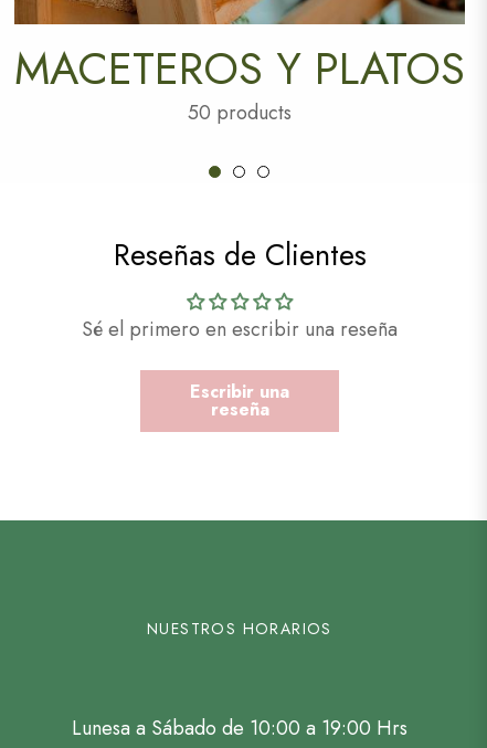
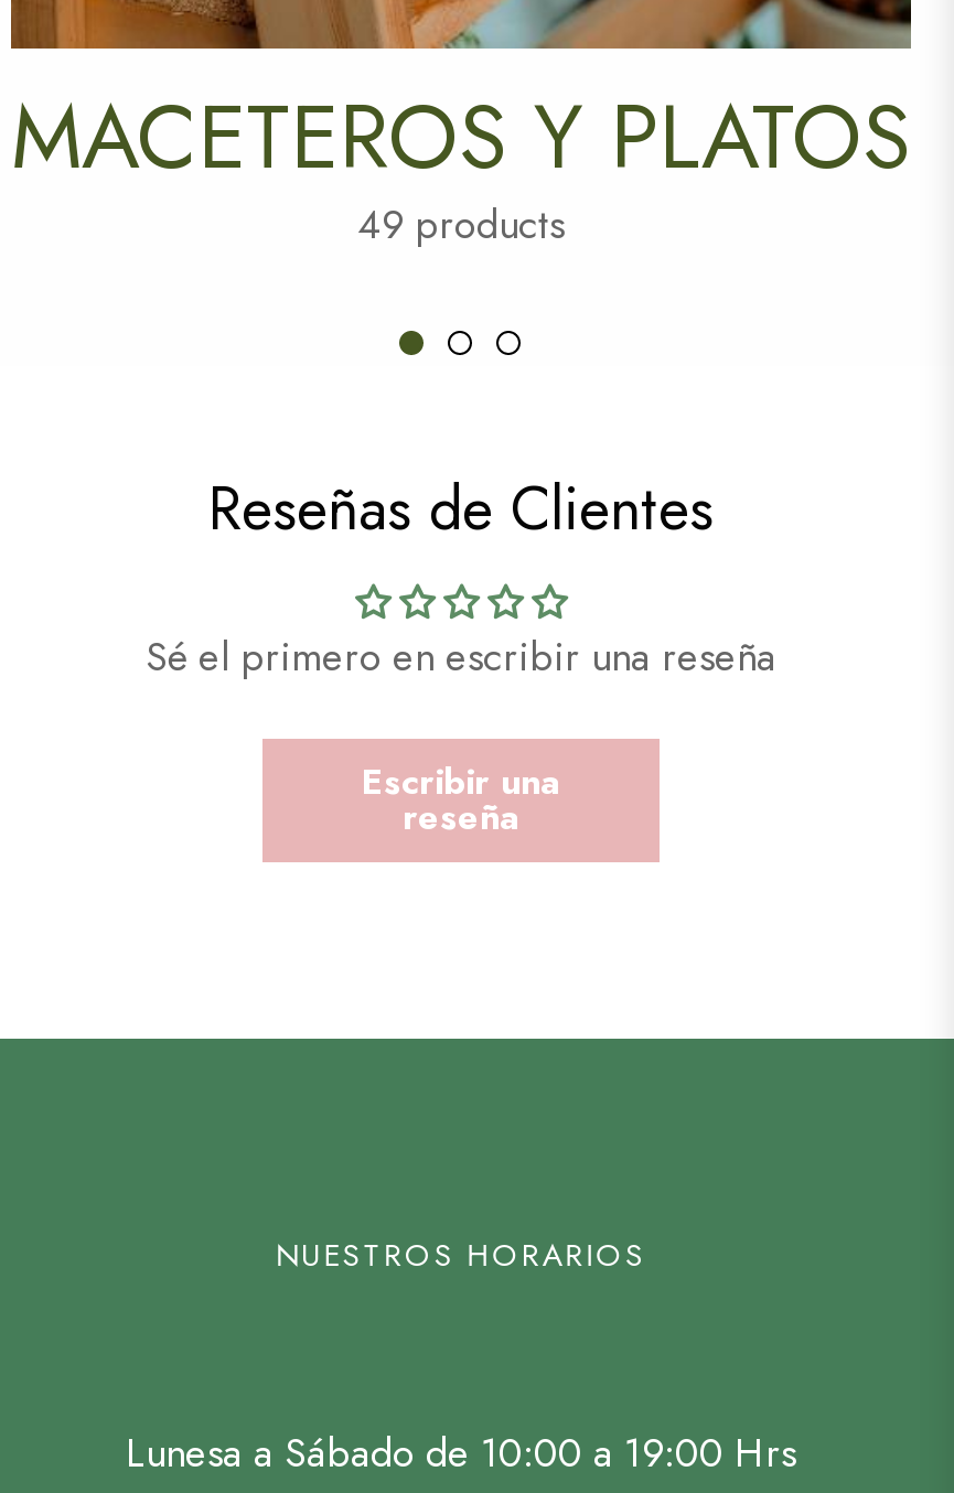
[188,98,292,127] 50 products -> [357,196,565,254] 49 products

